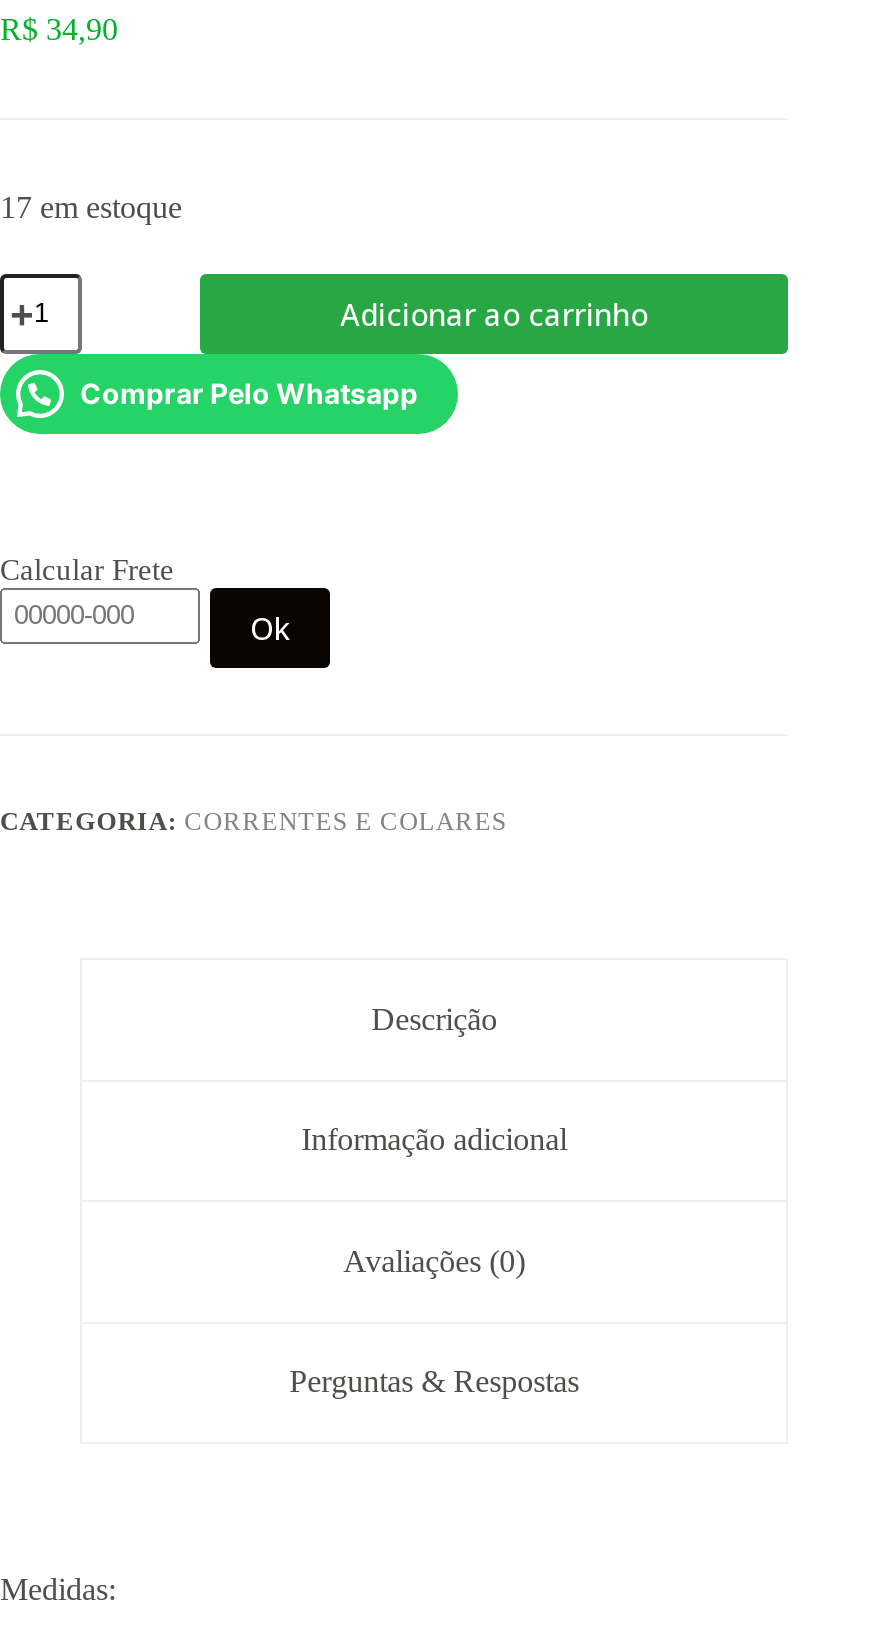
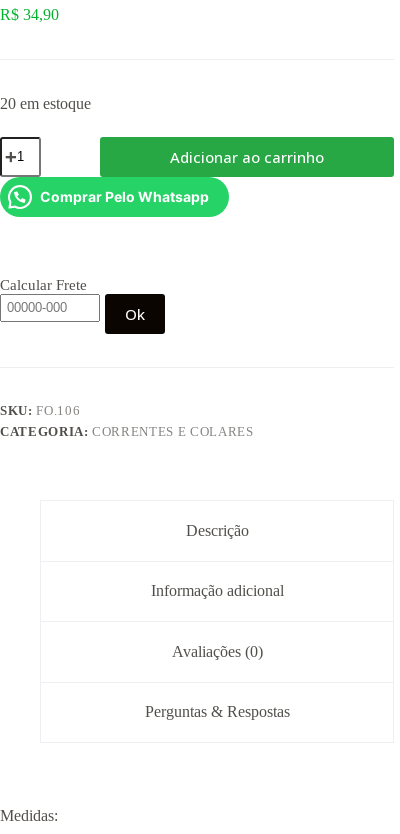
[0,190,182,224] 17 em estoque -> [0,95,91,112] 20 em estoque
none -> [0,403,80,418] SKU: FO.106

